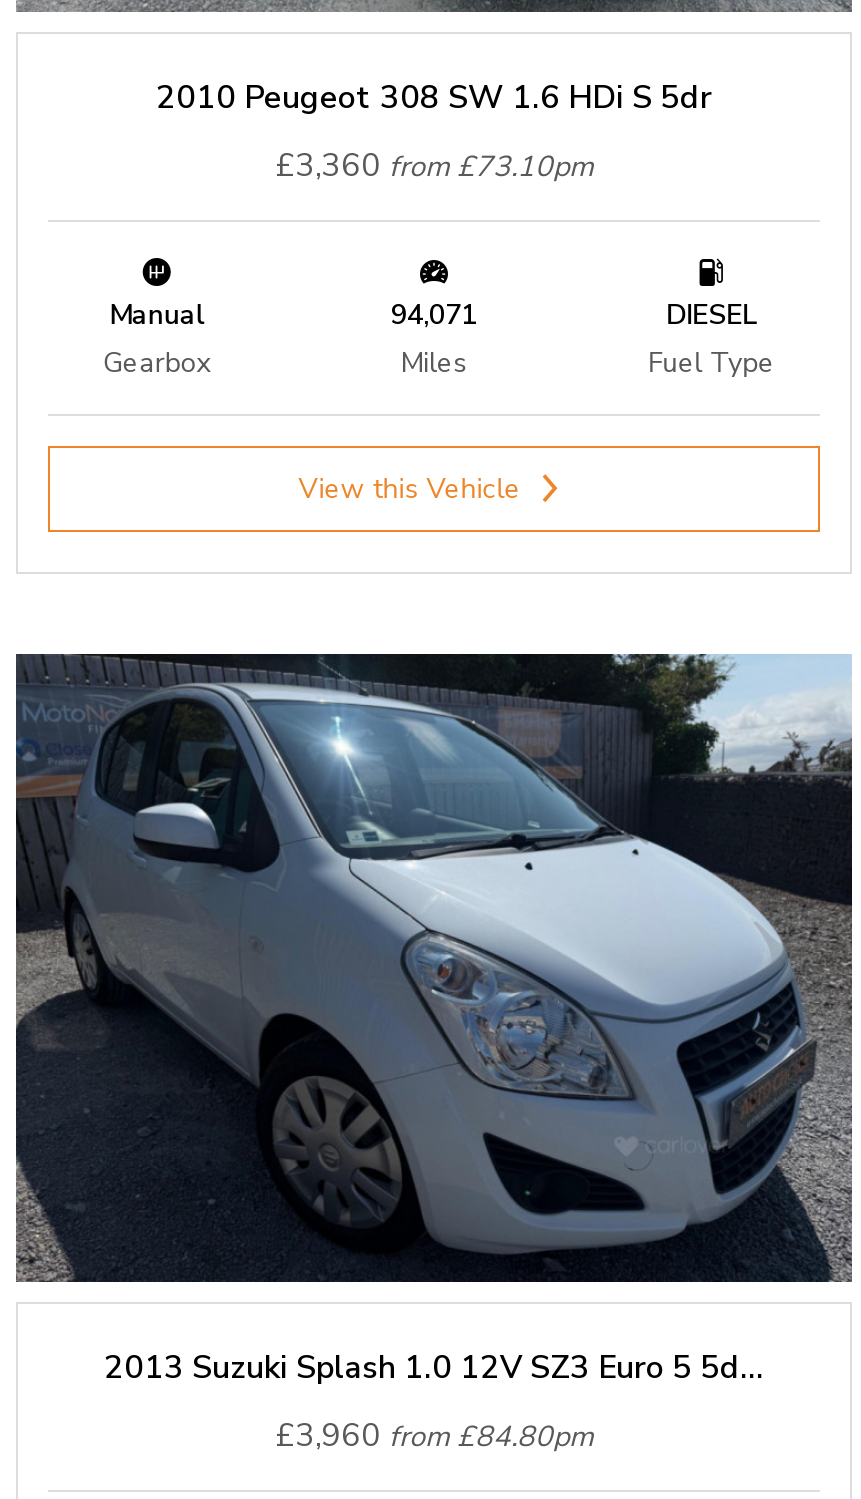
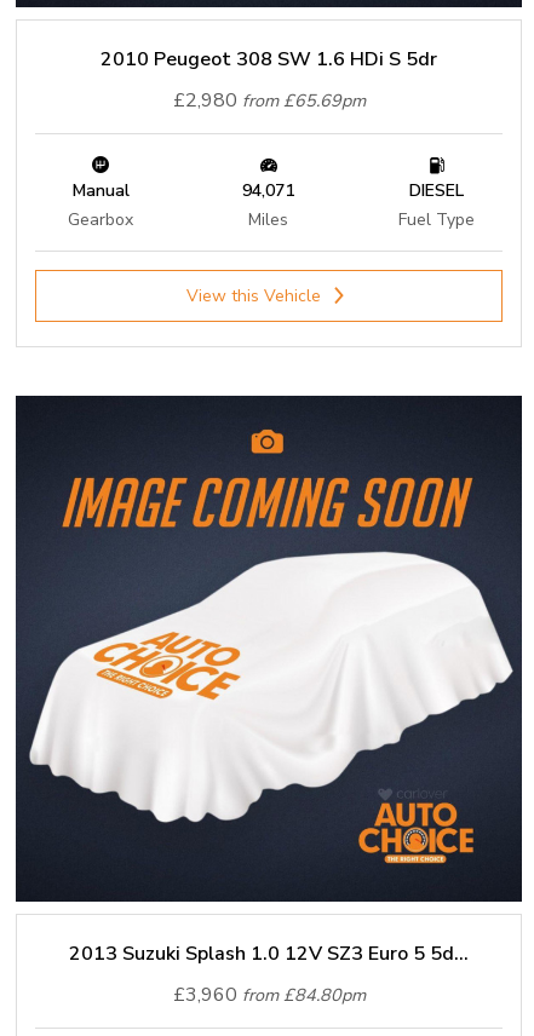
[275,144,593,188] £3,360 from £73.10pm -> [173,87,365,114] £2,980 from £65.69pm
[16,652,852,1282] [image] -> [15,395,523,902] [image]

